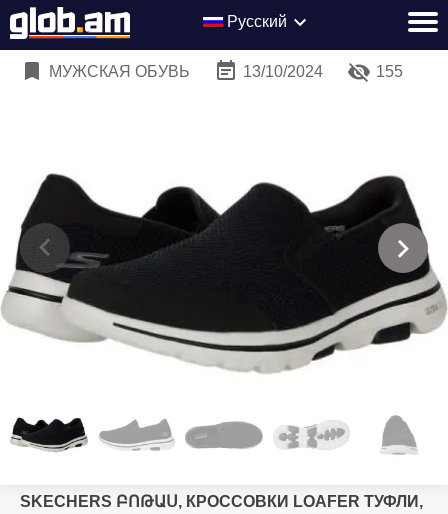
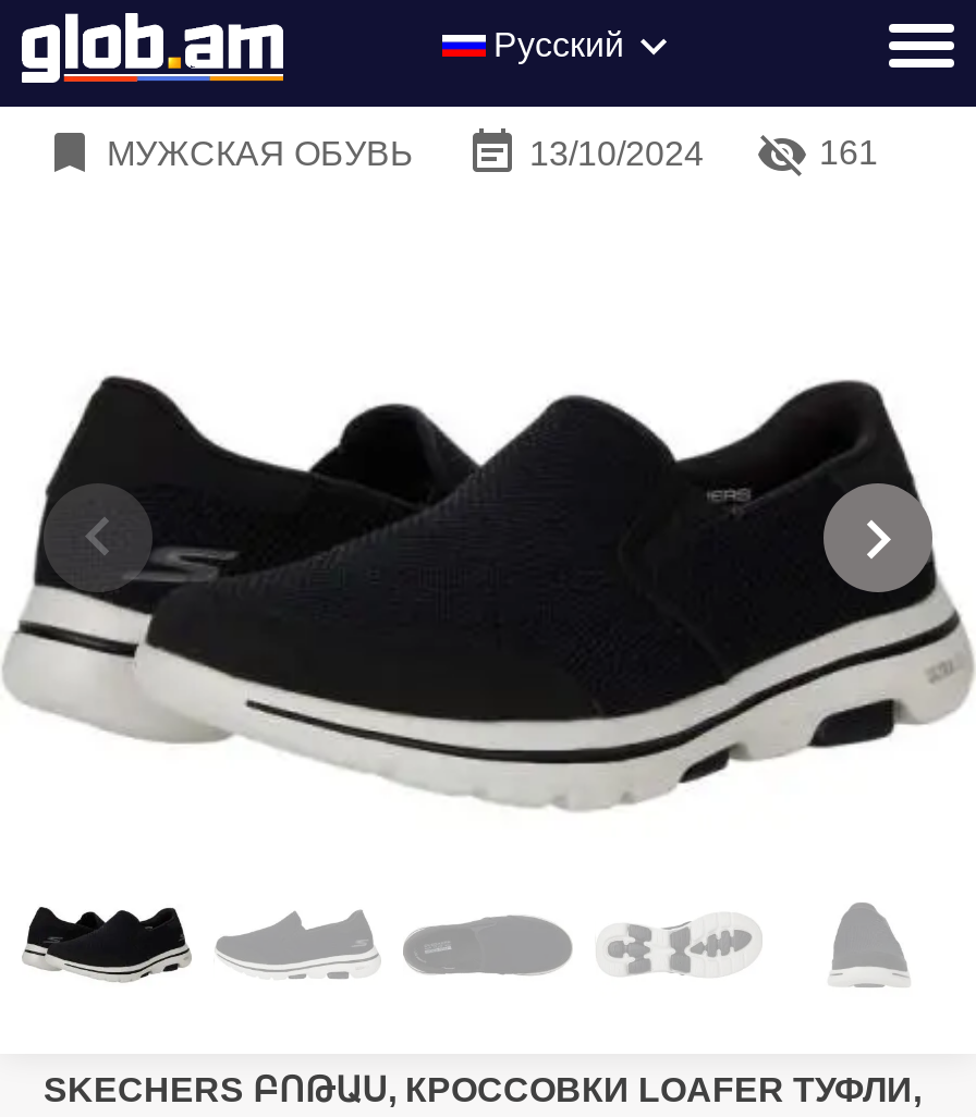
[376,63,403,80] 155 -> [819,134,878,171] 161

